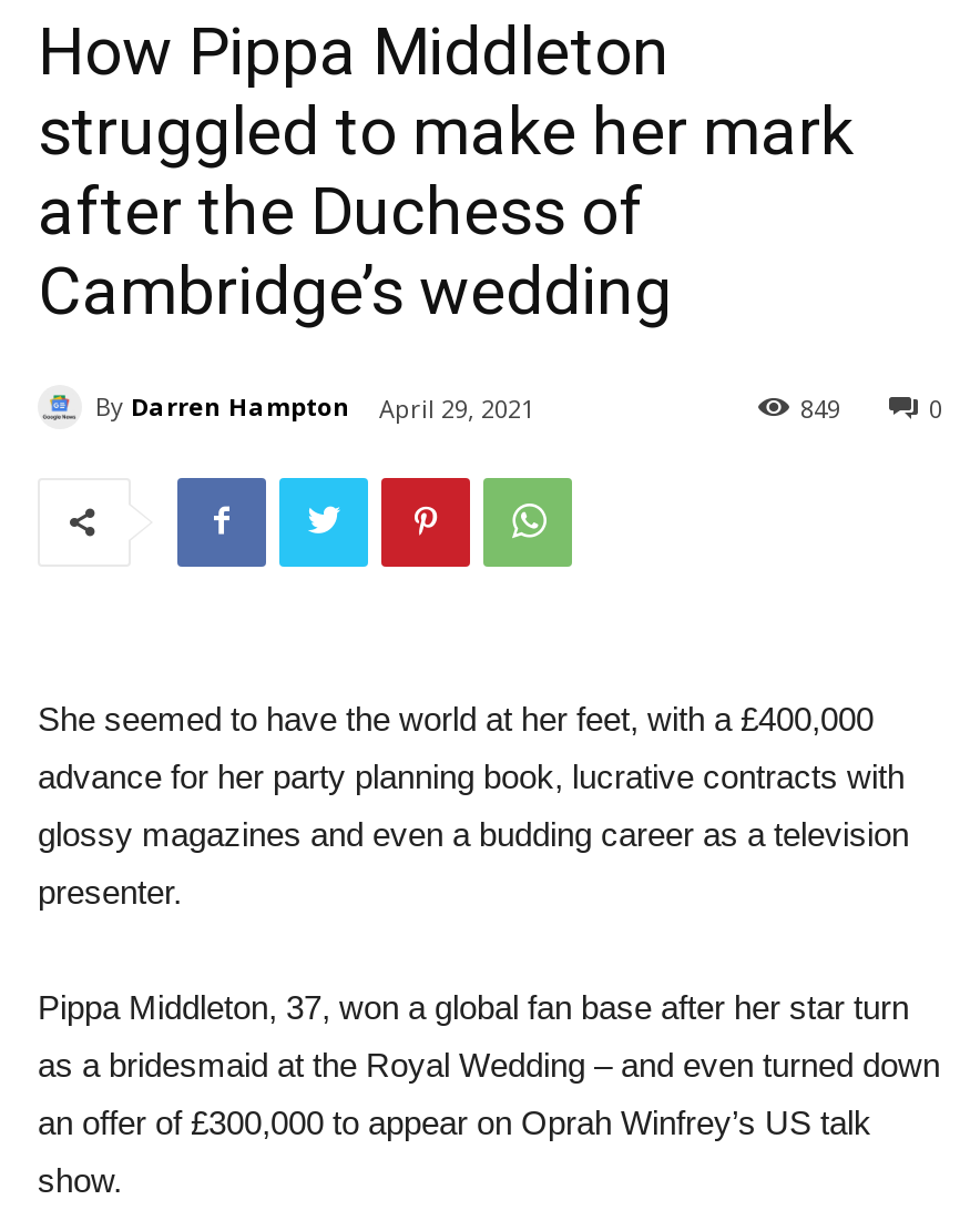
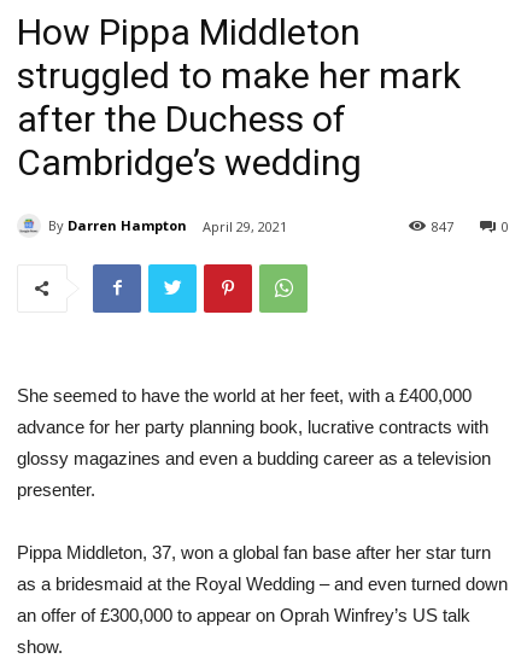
[800,391,840,425] 849 -> [432,217,453,235] 847

